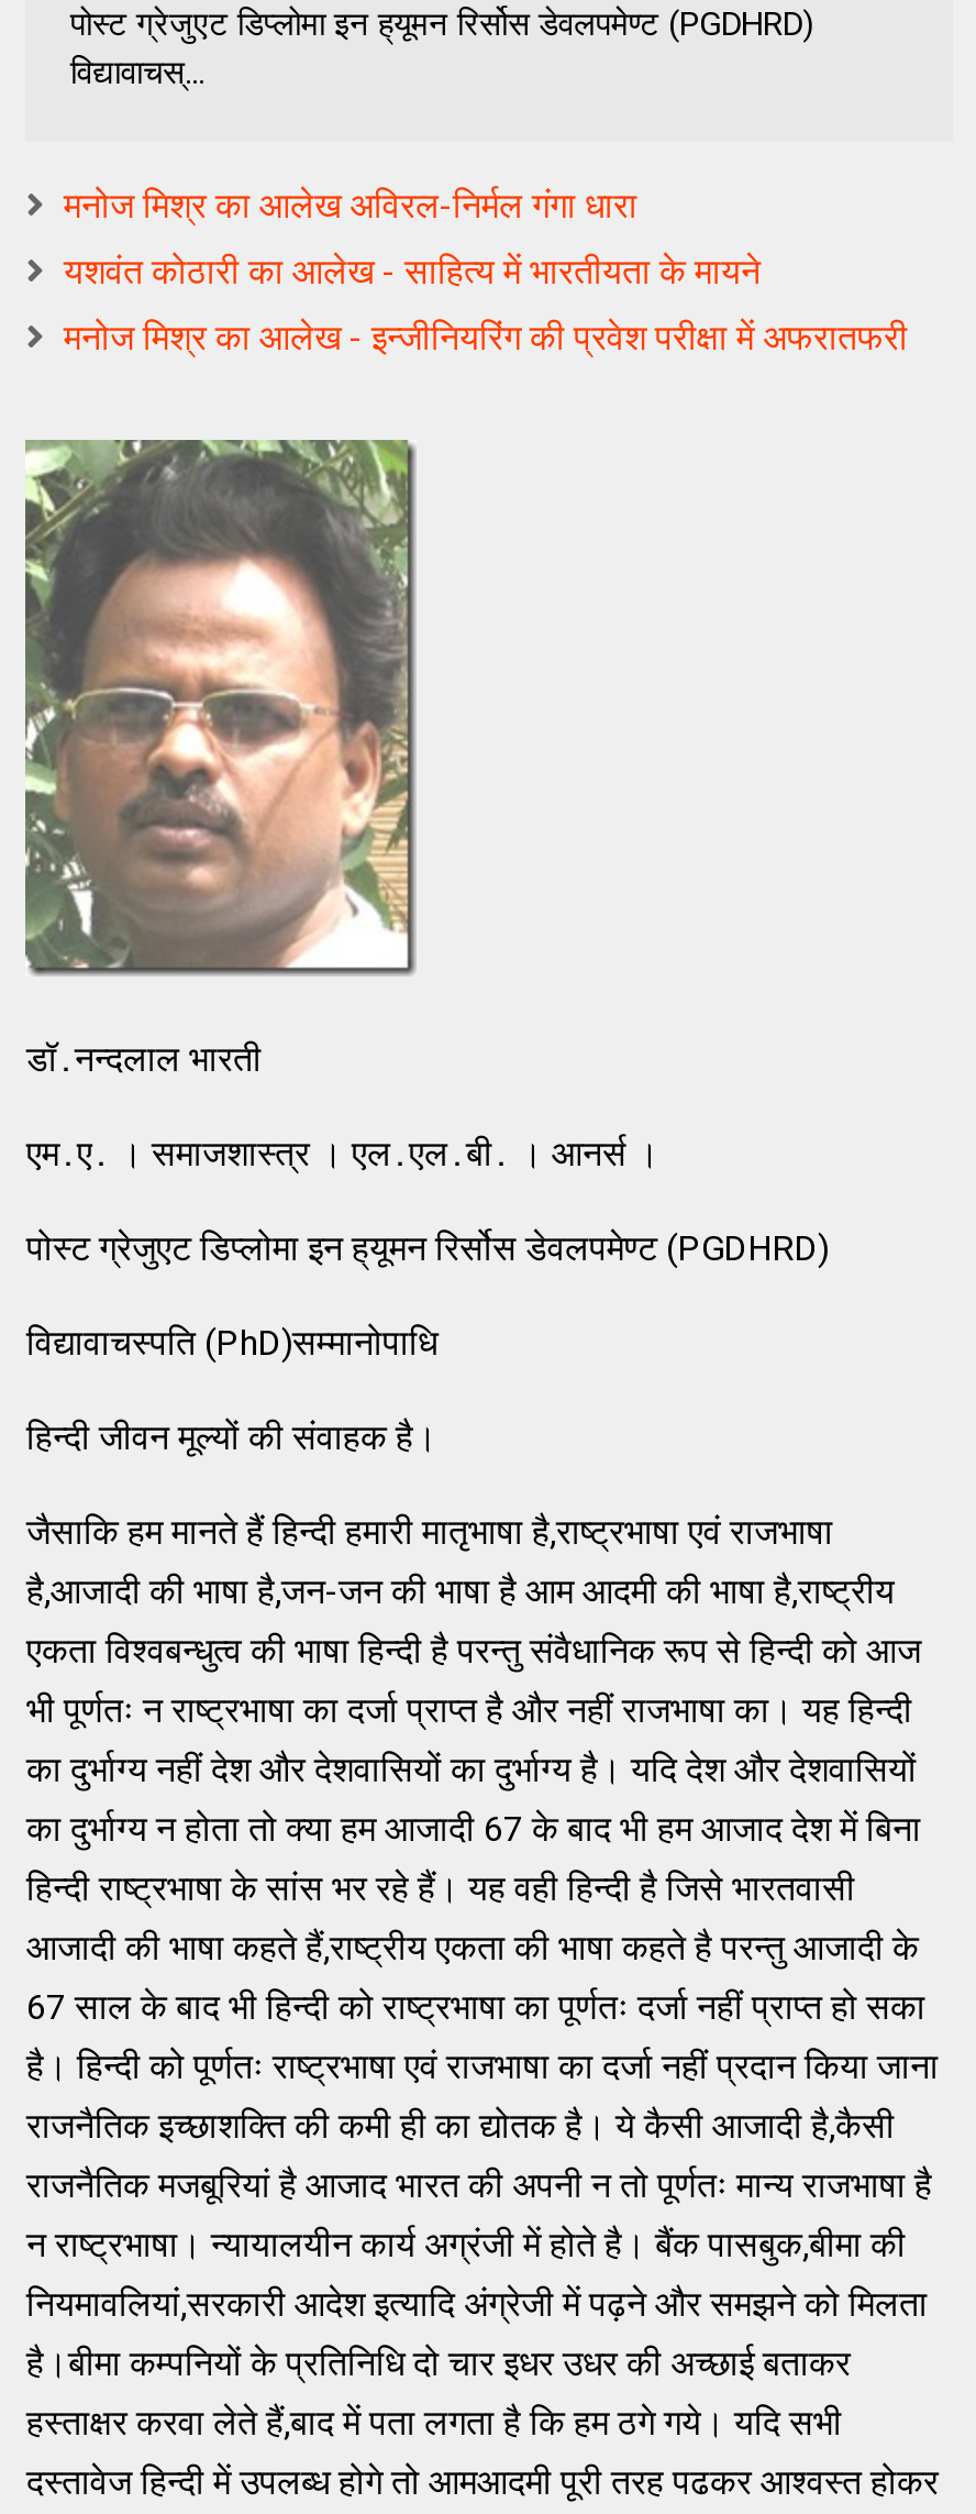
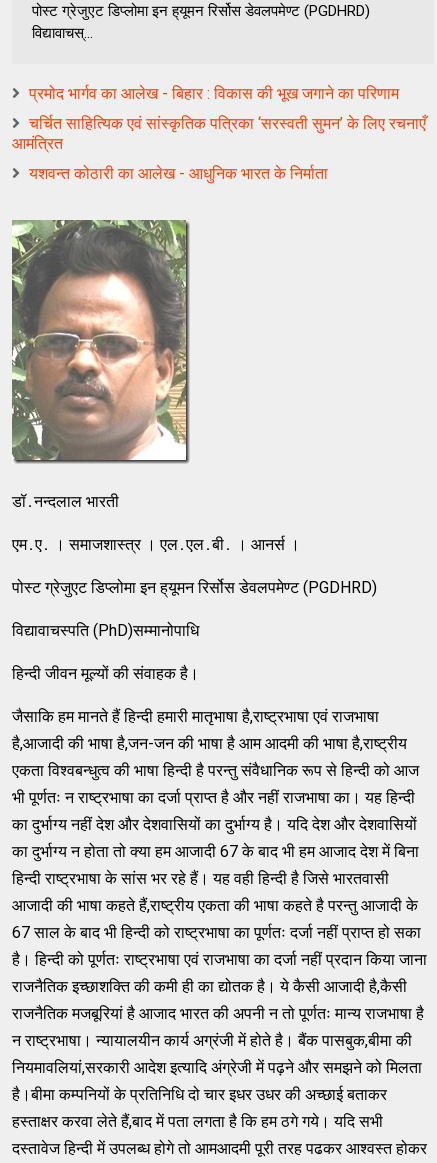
[64,185,637,226] मनोज मिश्र का आलेख अविरल-निर्मल गंगा धारा -> [29,84,399,103] प्रमोद भार्गव का आलेख - बिहार : विकास की भूख जगाने का परिणाम
[64,251,760,292] यशवंत कोठारी का आलेख - साहित्‍य में भारतीयता के मायने -> [12,114,426,153] चर्चित साहित्यिक एवं सांस्कृतिक पत्रिका ‘सरस्वती सुमन’ के लिए रचनाएँ | आमंत्रित
[64,317,908,358] मनोज मिश्र का आलेख - इन्‍जीनियरिंग की प्रवेश परीक्षा में अफरातफरी -> [29,164,328,183] यशवन्त कोठारी का आलेख - आधुनिक भारत के निर्माता

